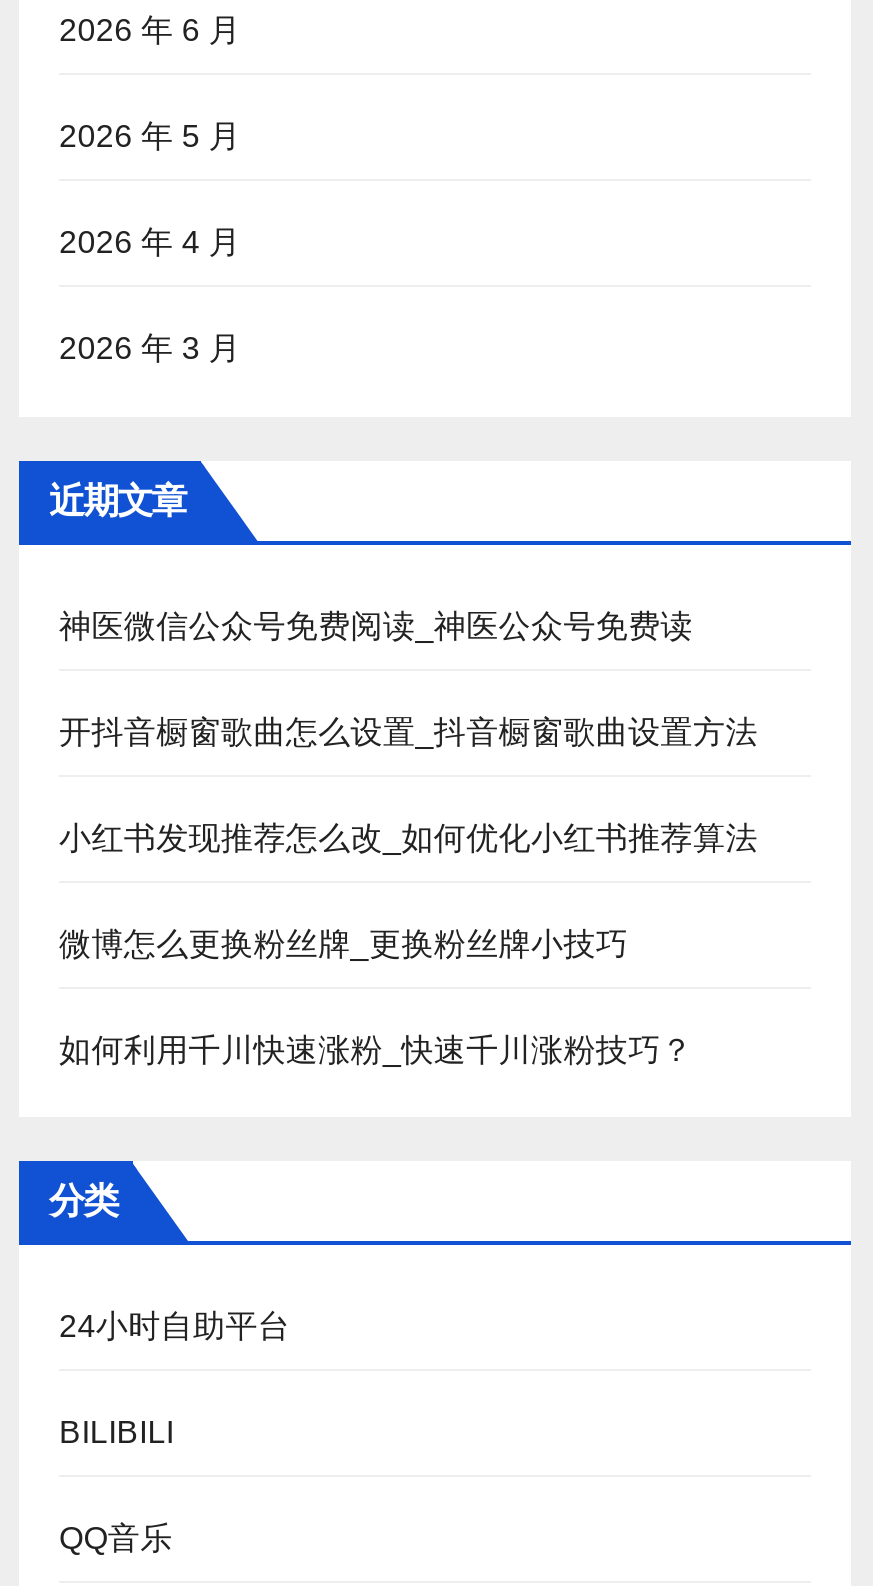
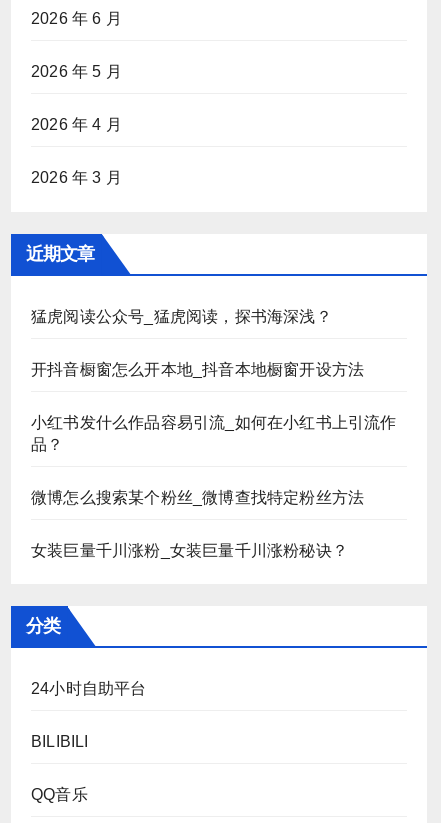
[59,608,693,642] 神医微信公众号免费阅读_神医公众号免费读 -> [31,308,332,325] 猛虎阅读公众号_猛虎阅读，探书海深浅？
[59,714,758,748] 开抖音橱窗歌曲怎么设置_抖音橱窗歌曲设置方法 -> [31,361,364,378] 开抖音橱窗怎么开本地_抖音本地橱窗开设方法
[59,820,758,854] 小红书发现推荐怎么改_如何优化小红书推荐算法 -> [31,414,397,453] 小红书发什么作品容易引流_如何在小红书上引流作 | 品？
[59,926,628,960] 微博怎么更换粉丝牌_更换粉丝牌小技巧 -> [31,489,364,506] 微博怎么搜索某个粉丝_微博查找特定粉丝方法
[59,1032,693,1066] 如何利用千川快速涨粉_快速千川涨粉技巧？ -> [31,542,348,559] 女装巨量千川涨粉_女装巨量千川涨粉秘诀？

